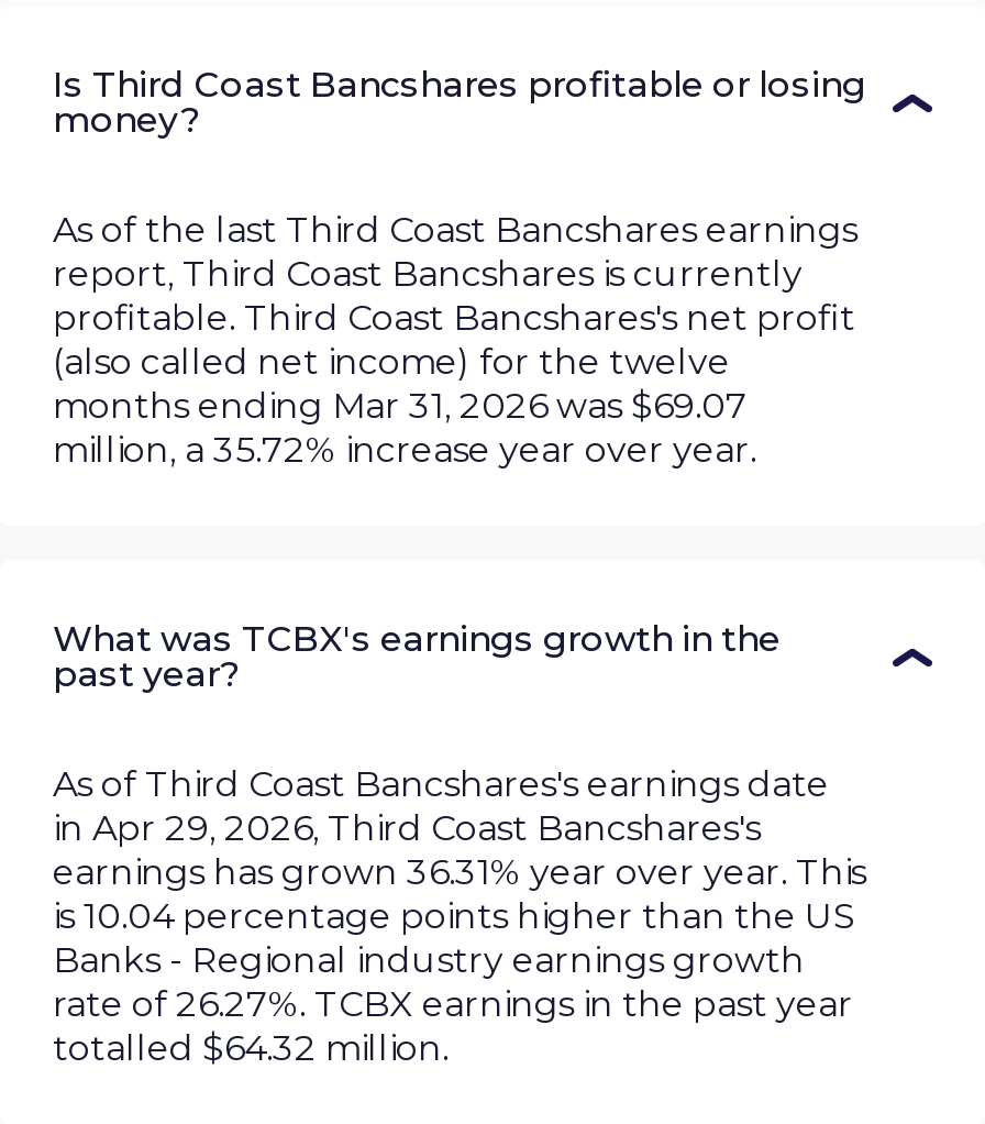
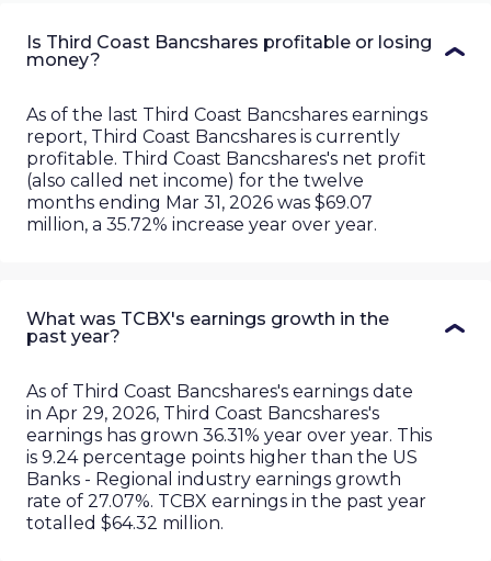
[53,895,855,937] is 10.04 percentage points higher than the US -> [26,447,418,468] is 9.24 percentage points higher than the US
[53,983,853,1025] rate of 26.27%. TCBX earnings in the past year -> [26,491,426,512] rate of 27.07%. TCBX earnings in the past year

